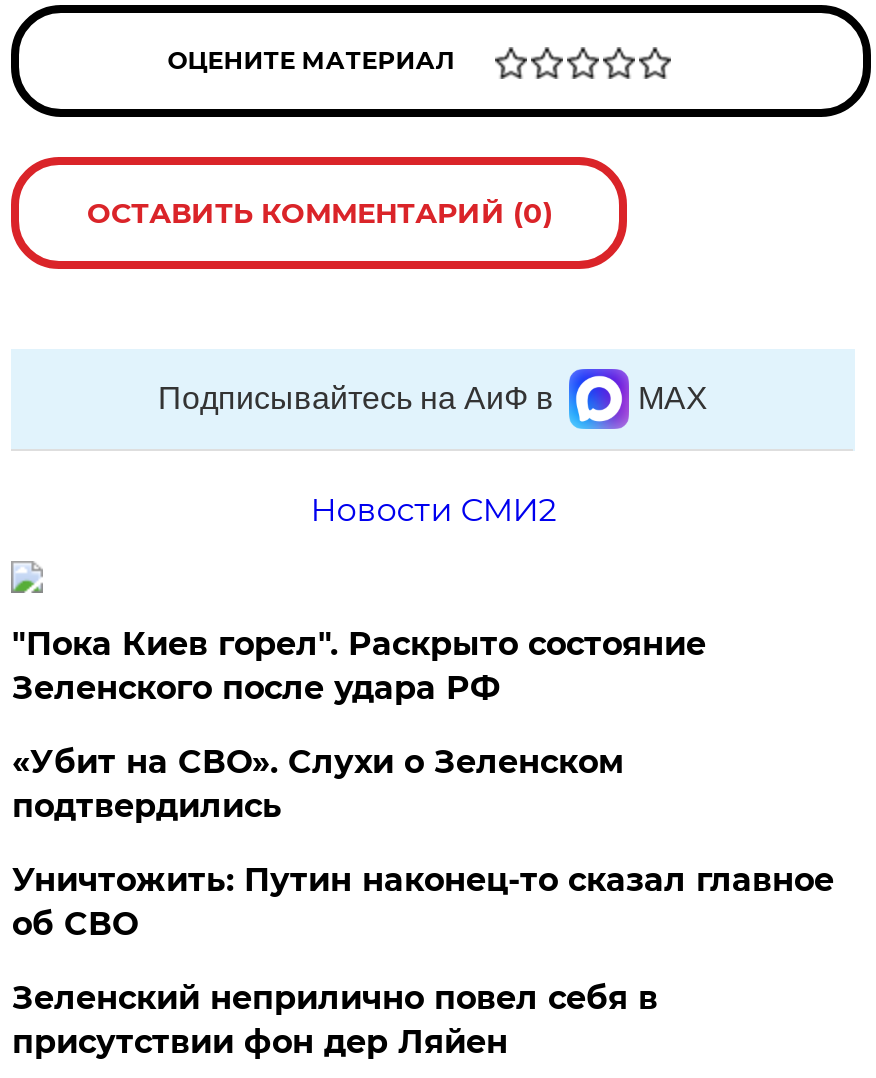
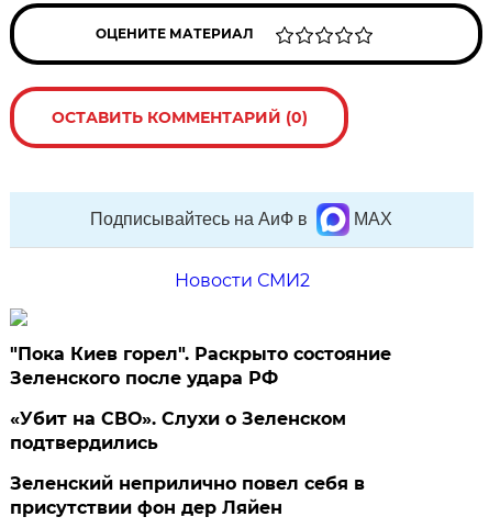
[12,861,834,943] Уничтожить: Путин наконец-то сказал главное | об СВО -> none

